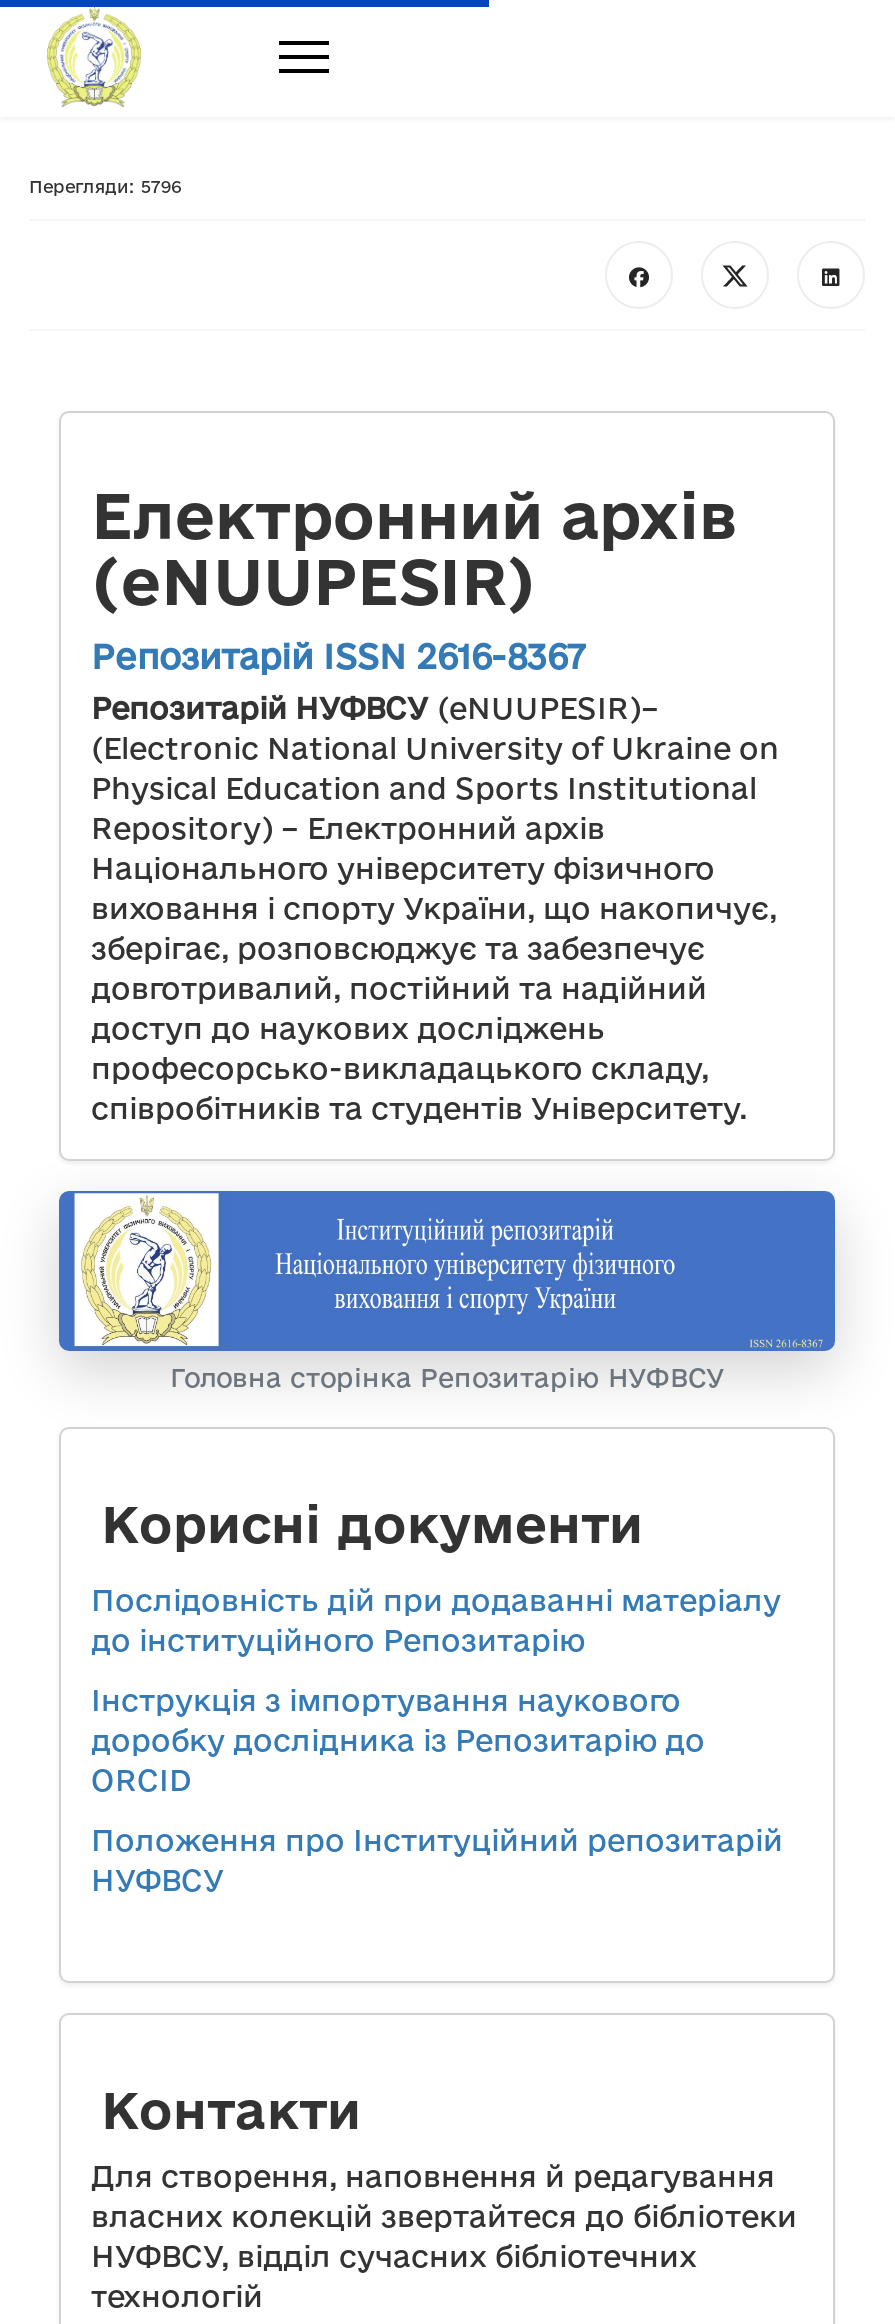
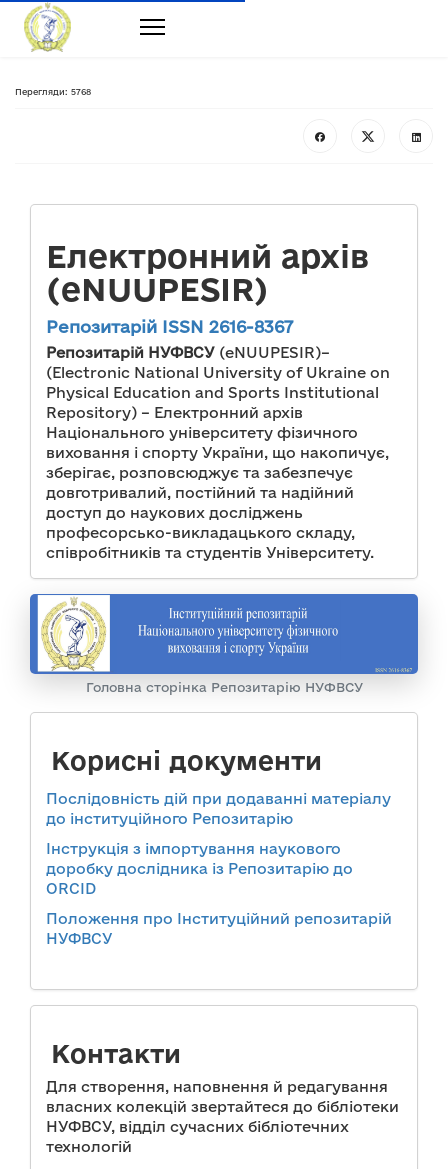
[29,177,181,197] Перегляди: 5796 -> [15,87,91,97] Перегляди: 5768

